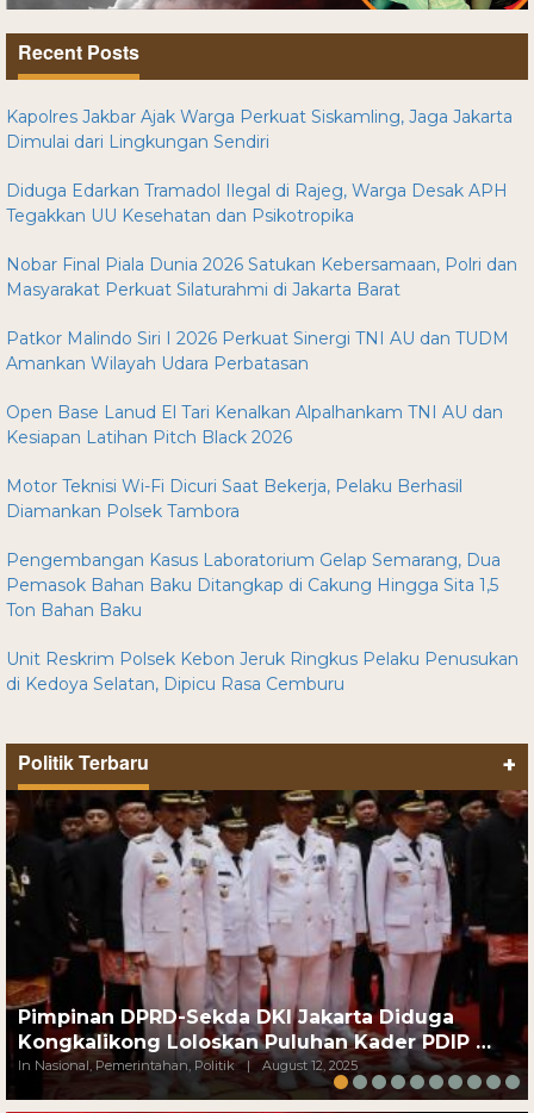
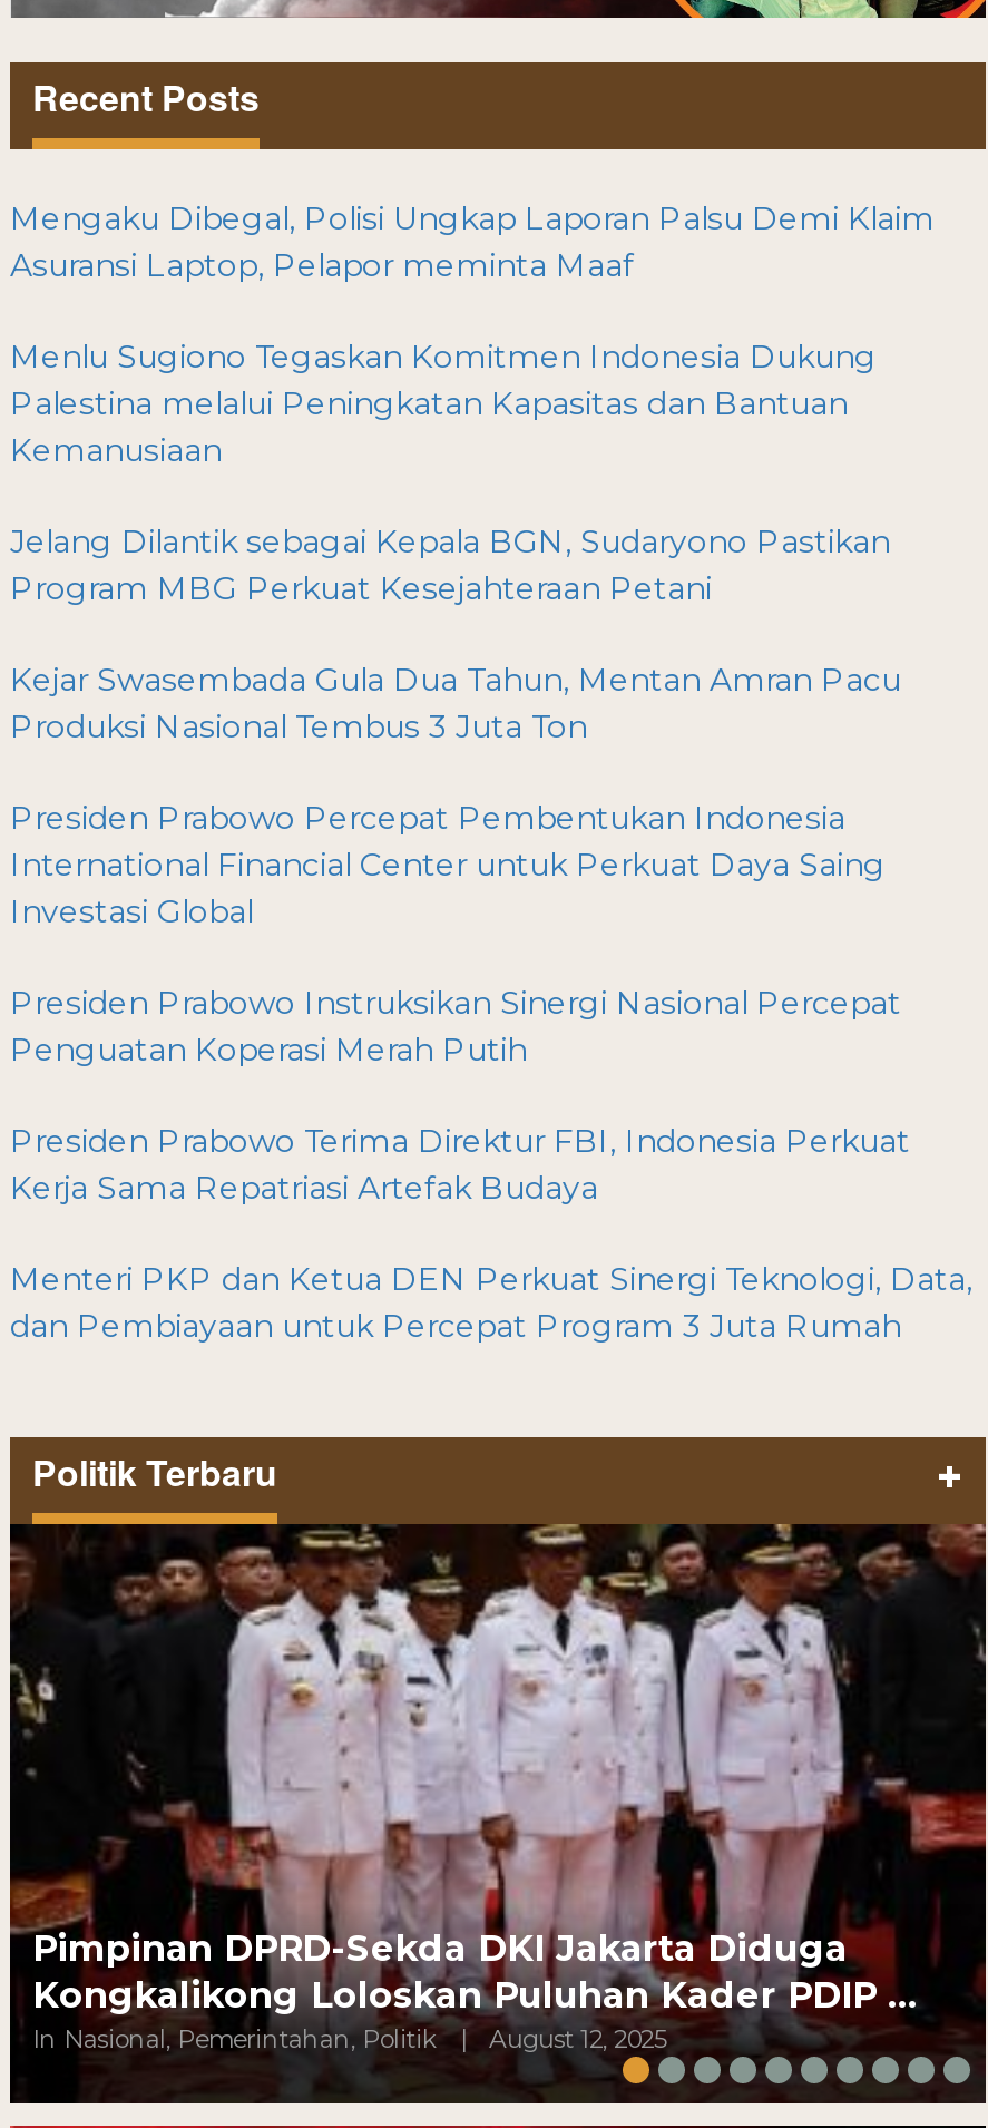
[6,106,513,153] Kapolres Jakbar Ajak Warga Perkuat Siskamling, Jaga Jakarta | Dimulai dari Lingkungan Sendiri -> [10,198,935,285] Mengaku Dibegal, Polisi Ungkap Laporan Palsu Demi Klaim | Asuransi Laptop, Pelapor meminta Maaf
[6,180,508,226] Diduga Edarkan Tramadol Ilegal di Rajeg, Warga Desak APH | Tegakkan UU Kesehatan dan Psikotropika -> [10,336,877,470] Menlu Sugiono Tegaskan Komitmen Indonesia Dukung | Palestina melalui Peningkatan Kapasitas dan Bantuan | Kemanusiaan
[6,254,517,300] Nobar Final Piala Dunia 2026 Satukan Kebersamaan, Polri dan | Masyarakat Perkuat Silaturahmi di Jakarta Barat -> [10,521,890,608] Jelang Dilantik sebagai Kepala BGN, Sudaryono Pastikan | Program MBG Perkuat Kesejahteraan Petani
[6,328,509,374] Patkor Malindo Siri I 2026 Perkuat Sinergi TNI AU dan TUDM | Amankan Wilayah Udara Perbatasan -> [10,660,901,746] Kejar Swasembada Gula Dua Tahun, Mentan Amran Pacu | Produksi Nasional Tembus 3 Juta Ton
[6,402,503,448] Open Base Lanud El Tari Kenalkan Alpalhankam TNI AU dan | Kesiapan Latihan Pitch Black 2026 -> [10,798,886,931] Presiden Prabowo Percepat Pembentukan Indonesia | International Financial Center untuk Perkuat Daya Saing | Investasi Global
[6,475,462,522] Motor Teknisi Wi-Fi Dicuri Saat Bekerja, Pelaku Berhasil | Diamankan Polsek Tambora -> [10,983,901,1070] Presiden Prabowo Instruksikan Sinergi Nasional Percepat | Penguatan Koperasi Merah Putih
[6,549,501,621] Pengembangan Kasus Laboratorium Gelap Semarang, Dua | Pemasok Bahan Baku Ditangkap di Cakung Hingga Sita 1,5 | Ton Bahan Baku -> [10,1121,910,1208] Presiden Prabowo Terima Direktur FBI, Indonesia Perkuat | Kerja Sama Repatriasi Artefak Budaya
[6,648,519,695] Unit Reskrim Polsek Kebon Jeruk Ringkus Pelaku Penusukan | di Kedoya Selatan, Dipicu Rasa Cemburu -> [10,1259,972,1346] Menteri PKP dan Ketua DEN Perkuat Sinergi Teknologi, Data, | dan Pembiayaan untuk Percepat Program 3 Juta Rumah

